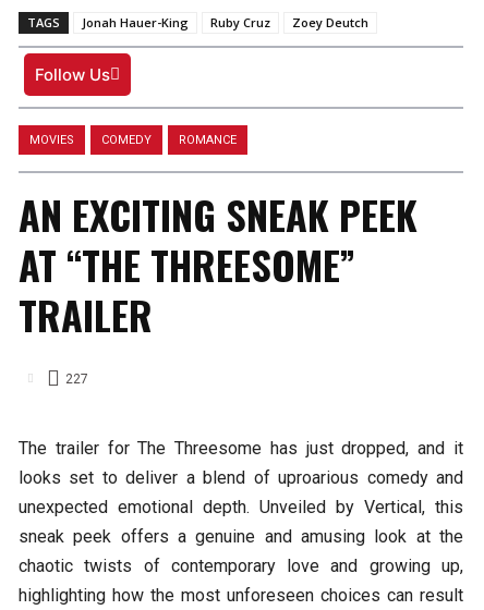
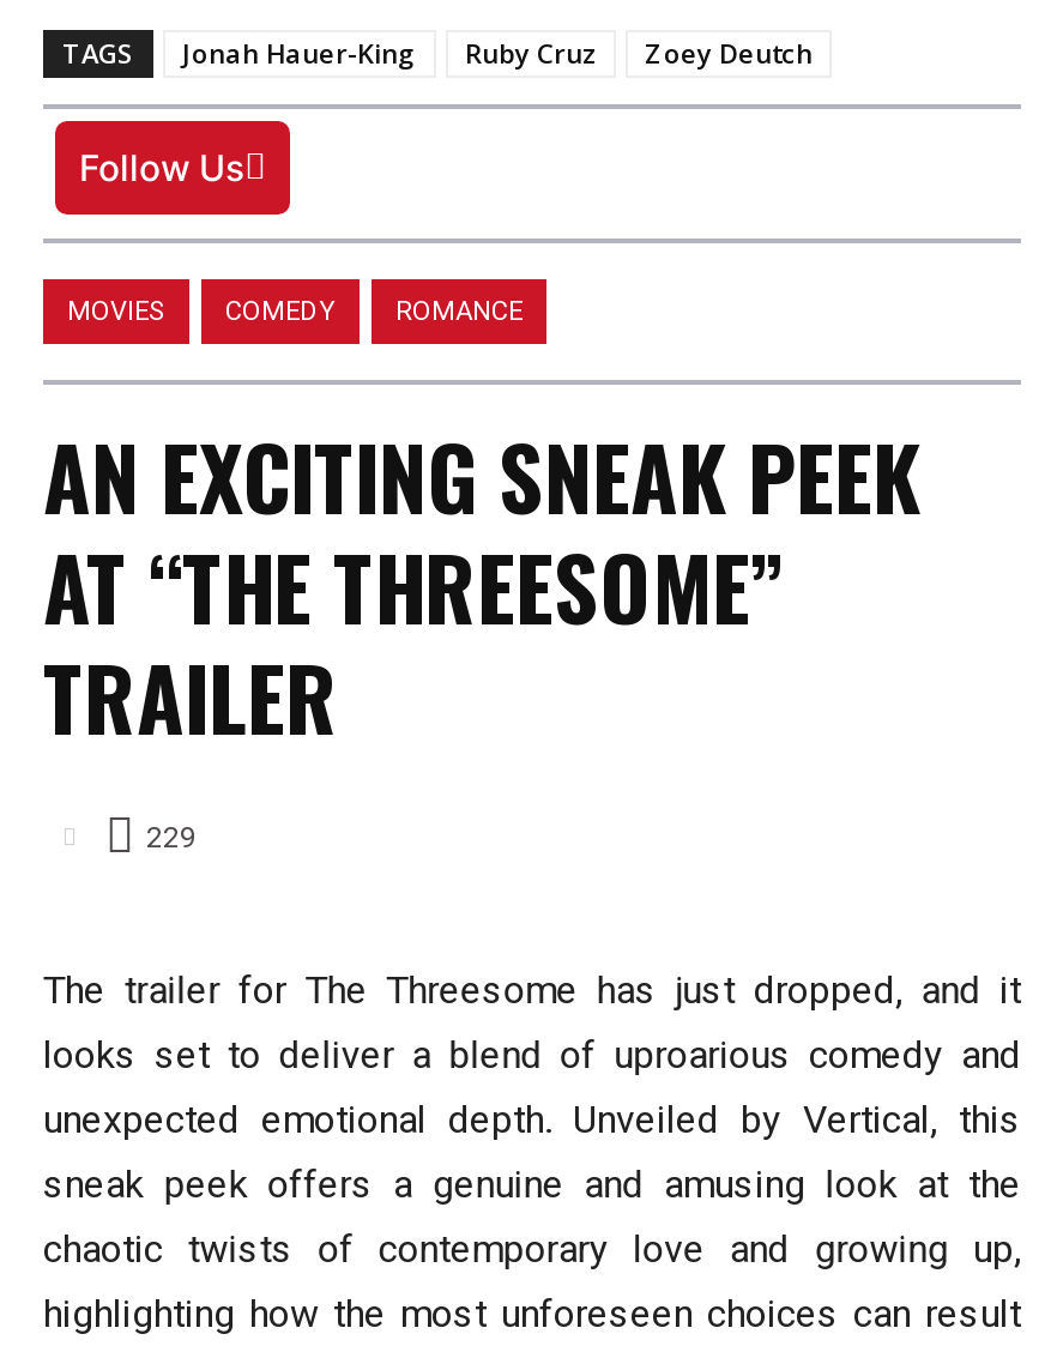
[65,371,88,386] 227 -> [146,821,197,854] 229

